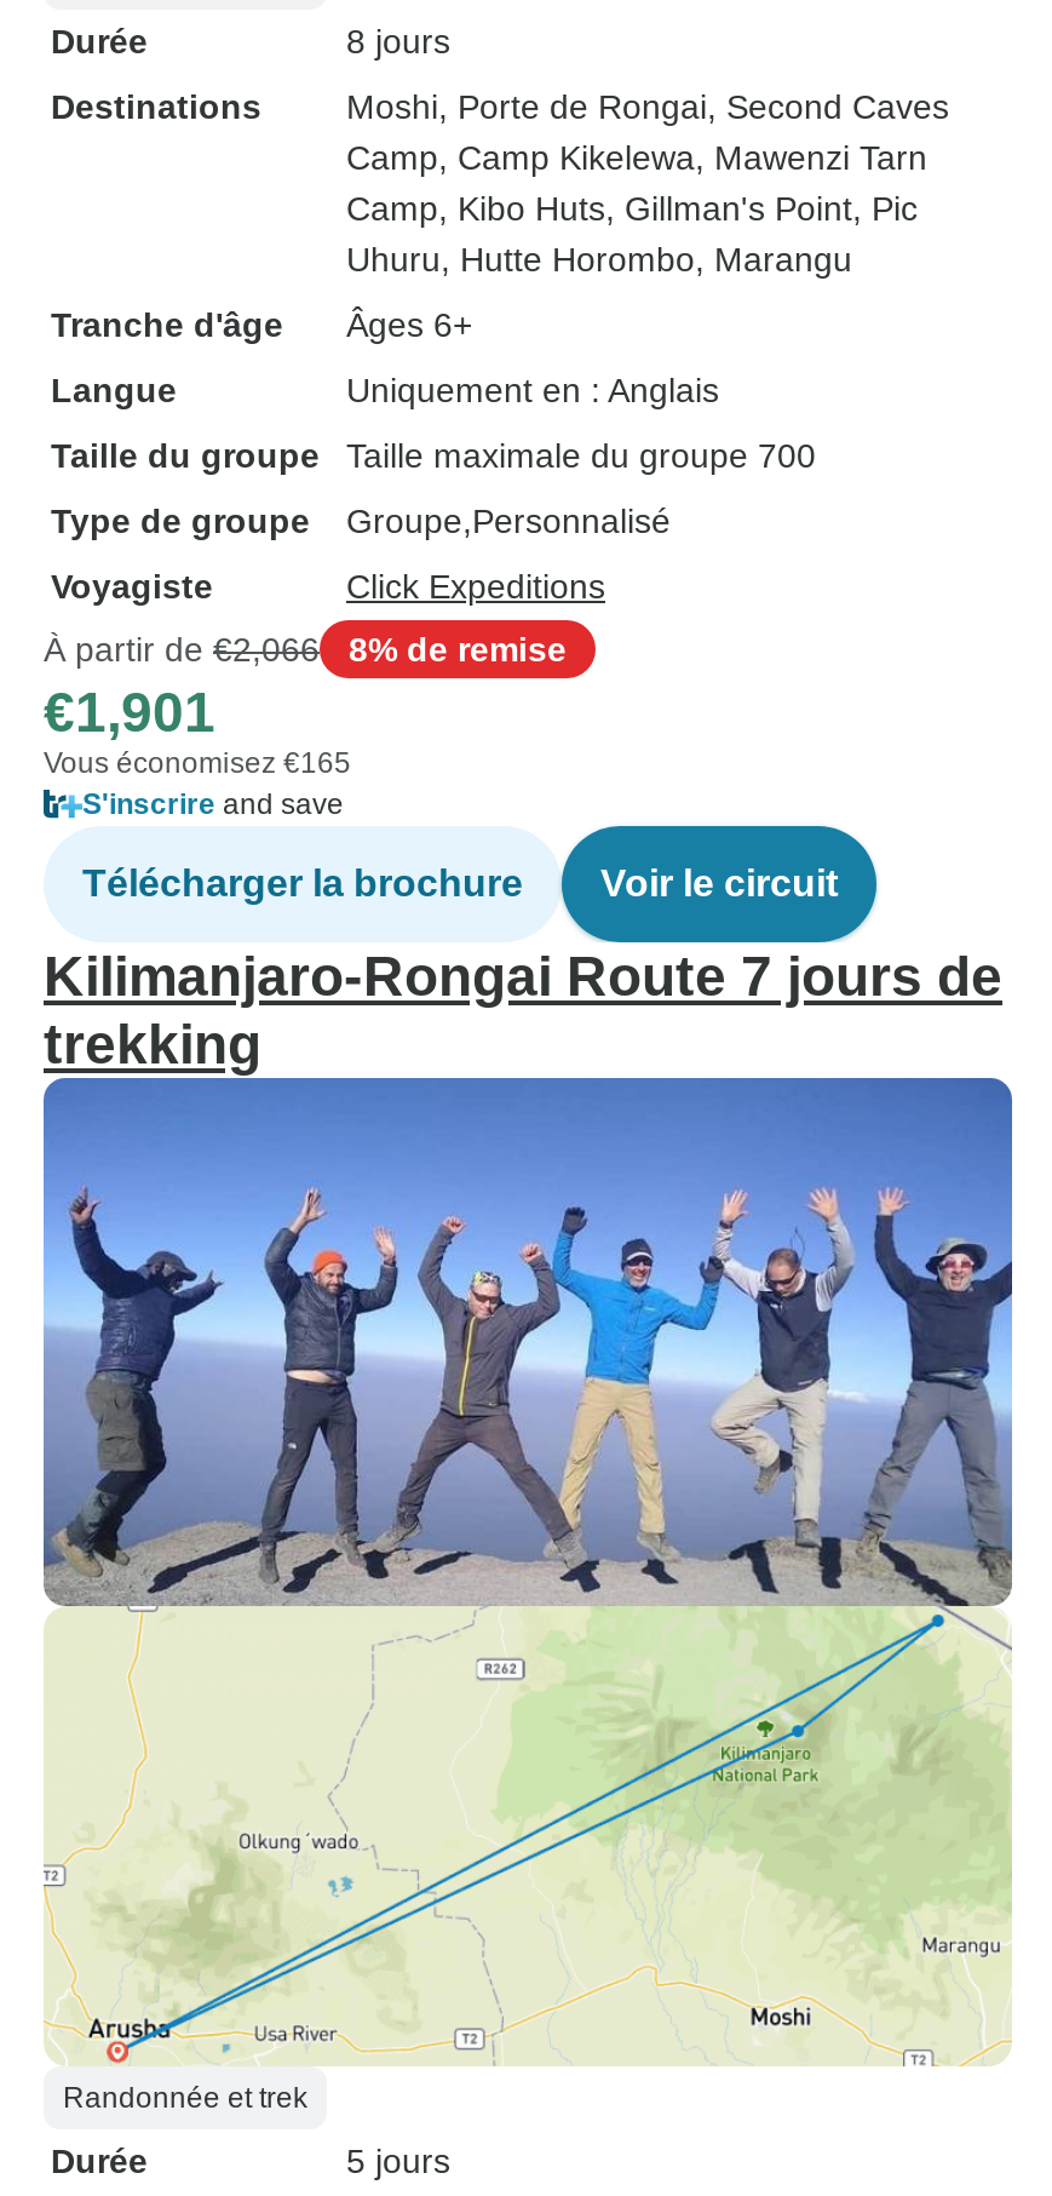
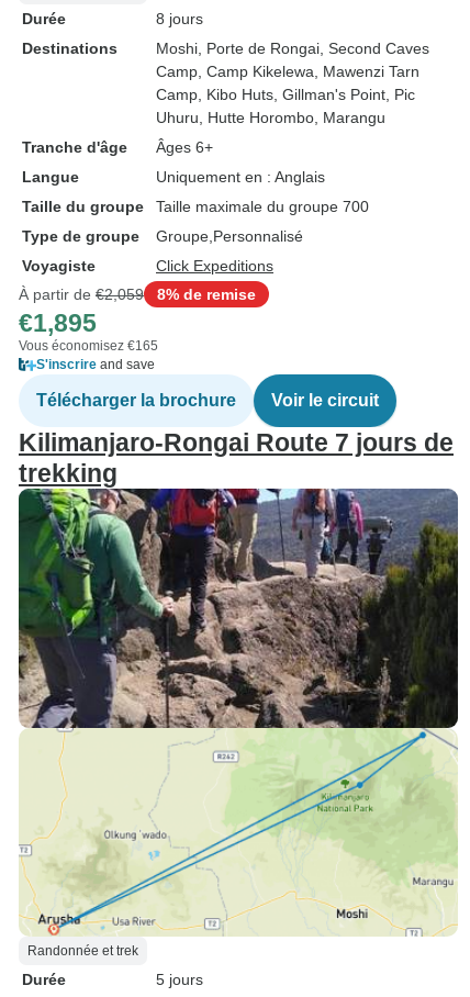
[44,629,567,667] À partir de €2,066 8% de remise -> [19,285,256,303] À partir de €2,059 8% de remise
[44,681,215,744] €1,901 -> [19,309,97,337] €1,895
[41,1076,1014,1606] [image] -> [18,488,459,729] [image]

